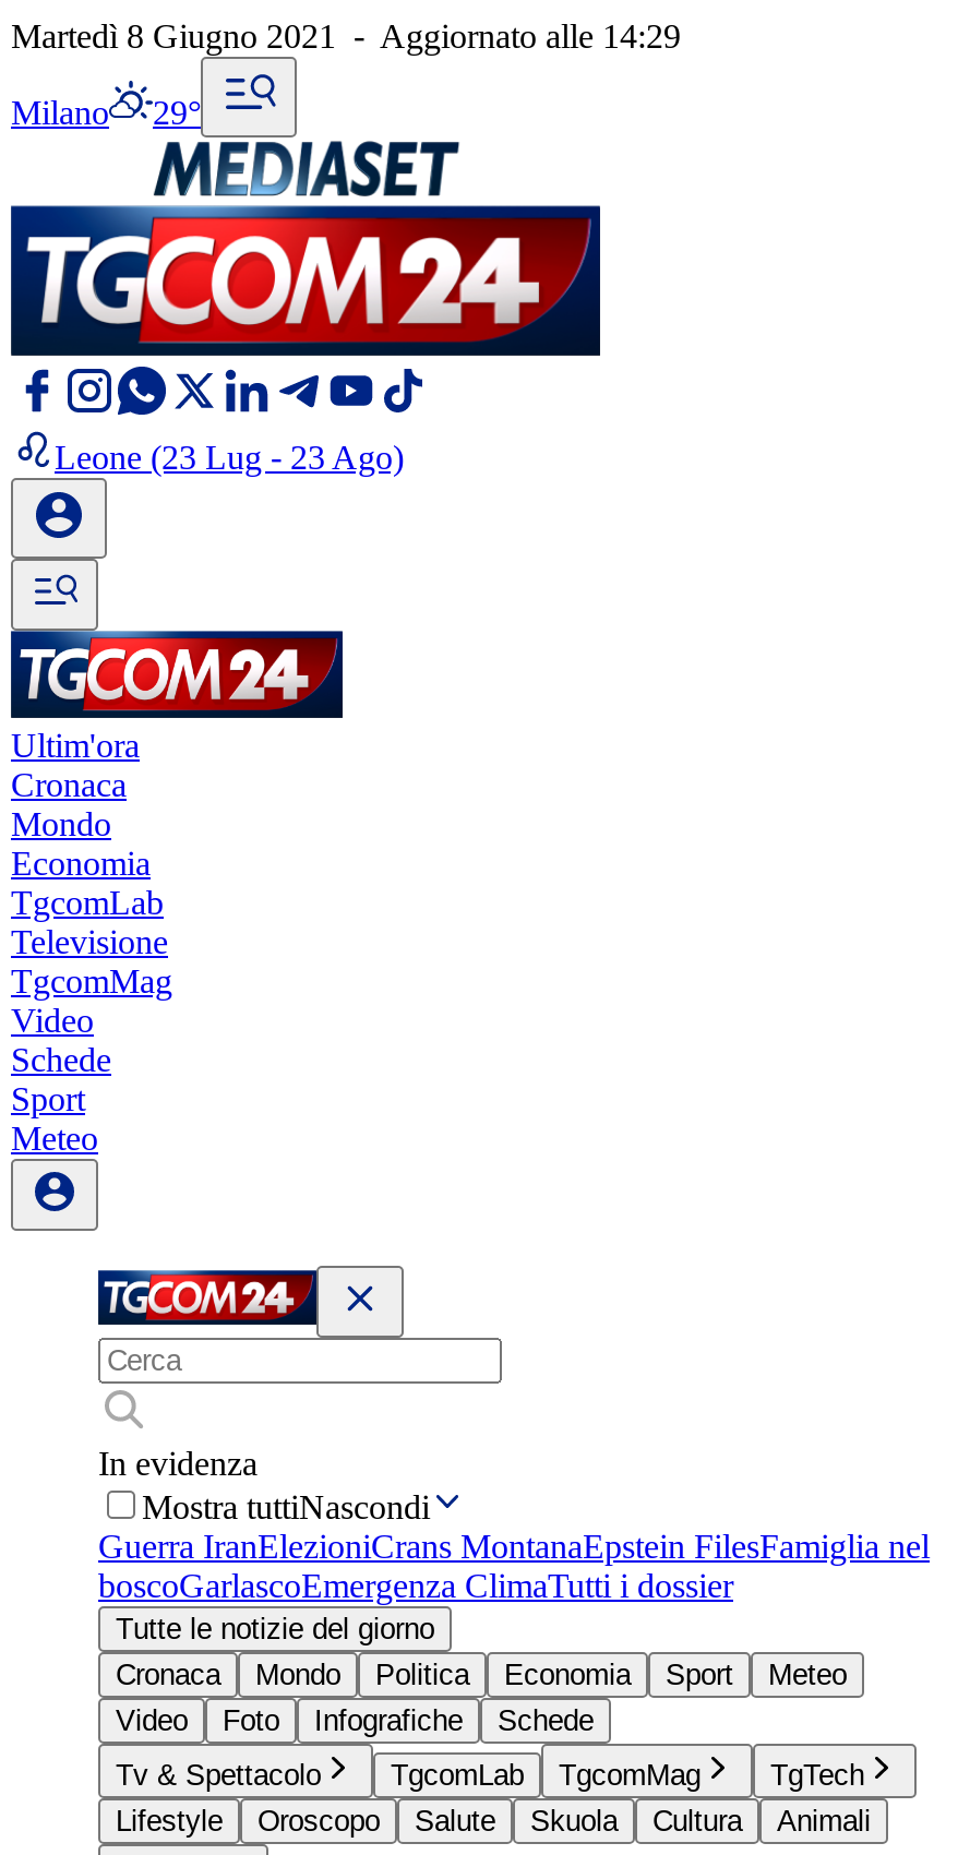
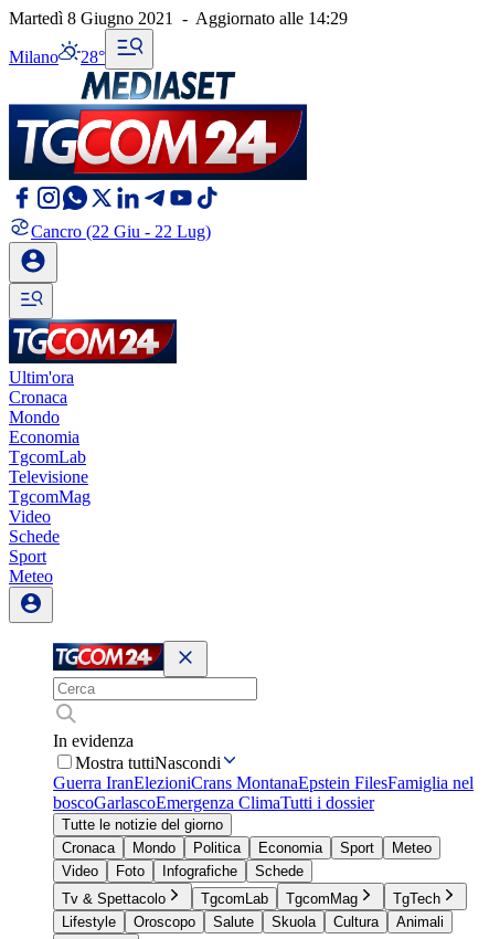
[11,94,201,131] Milano 29° -> [9,48,105,66] Milano 28°
[55,439,404,476] Leone (23 Lug - 23 Ago) -> [31,222,211,241] Cancro (22 Giu - 22 Lug)

